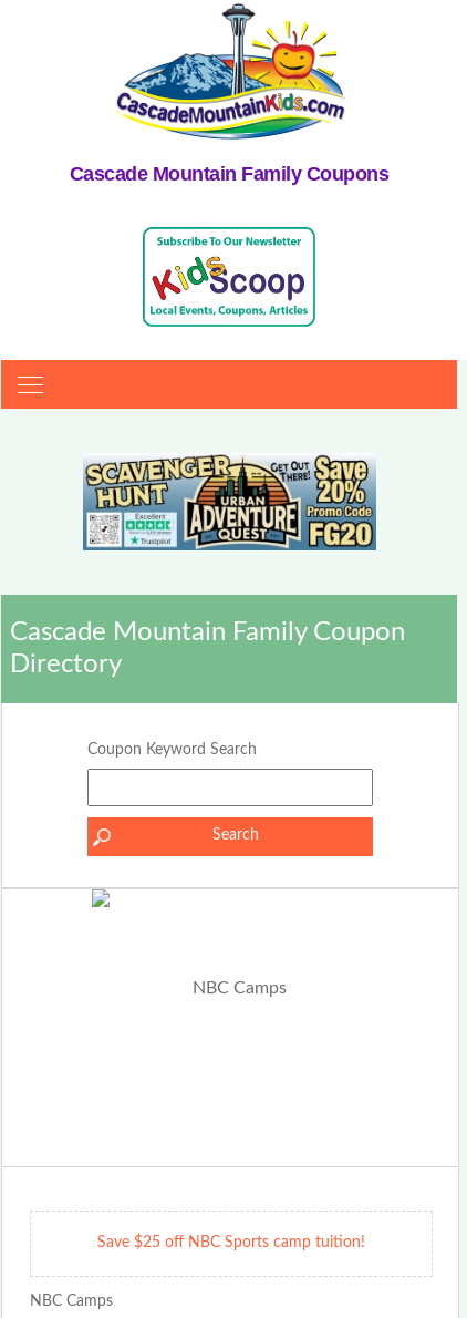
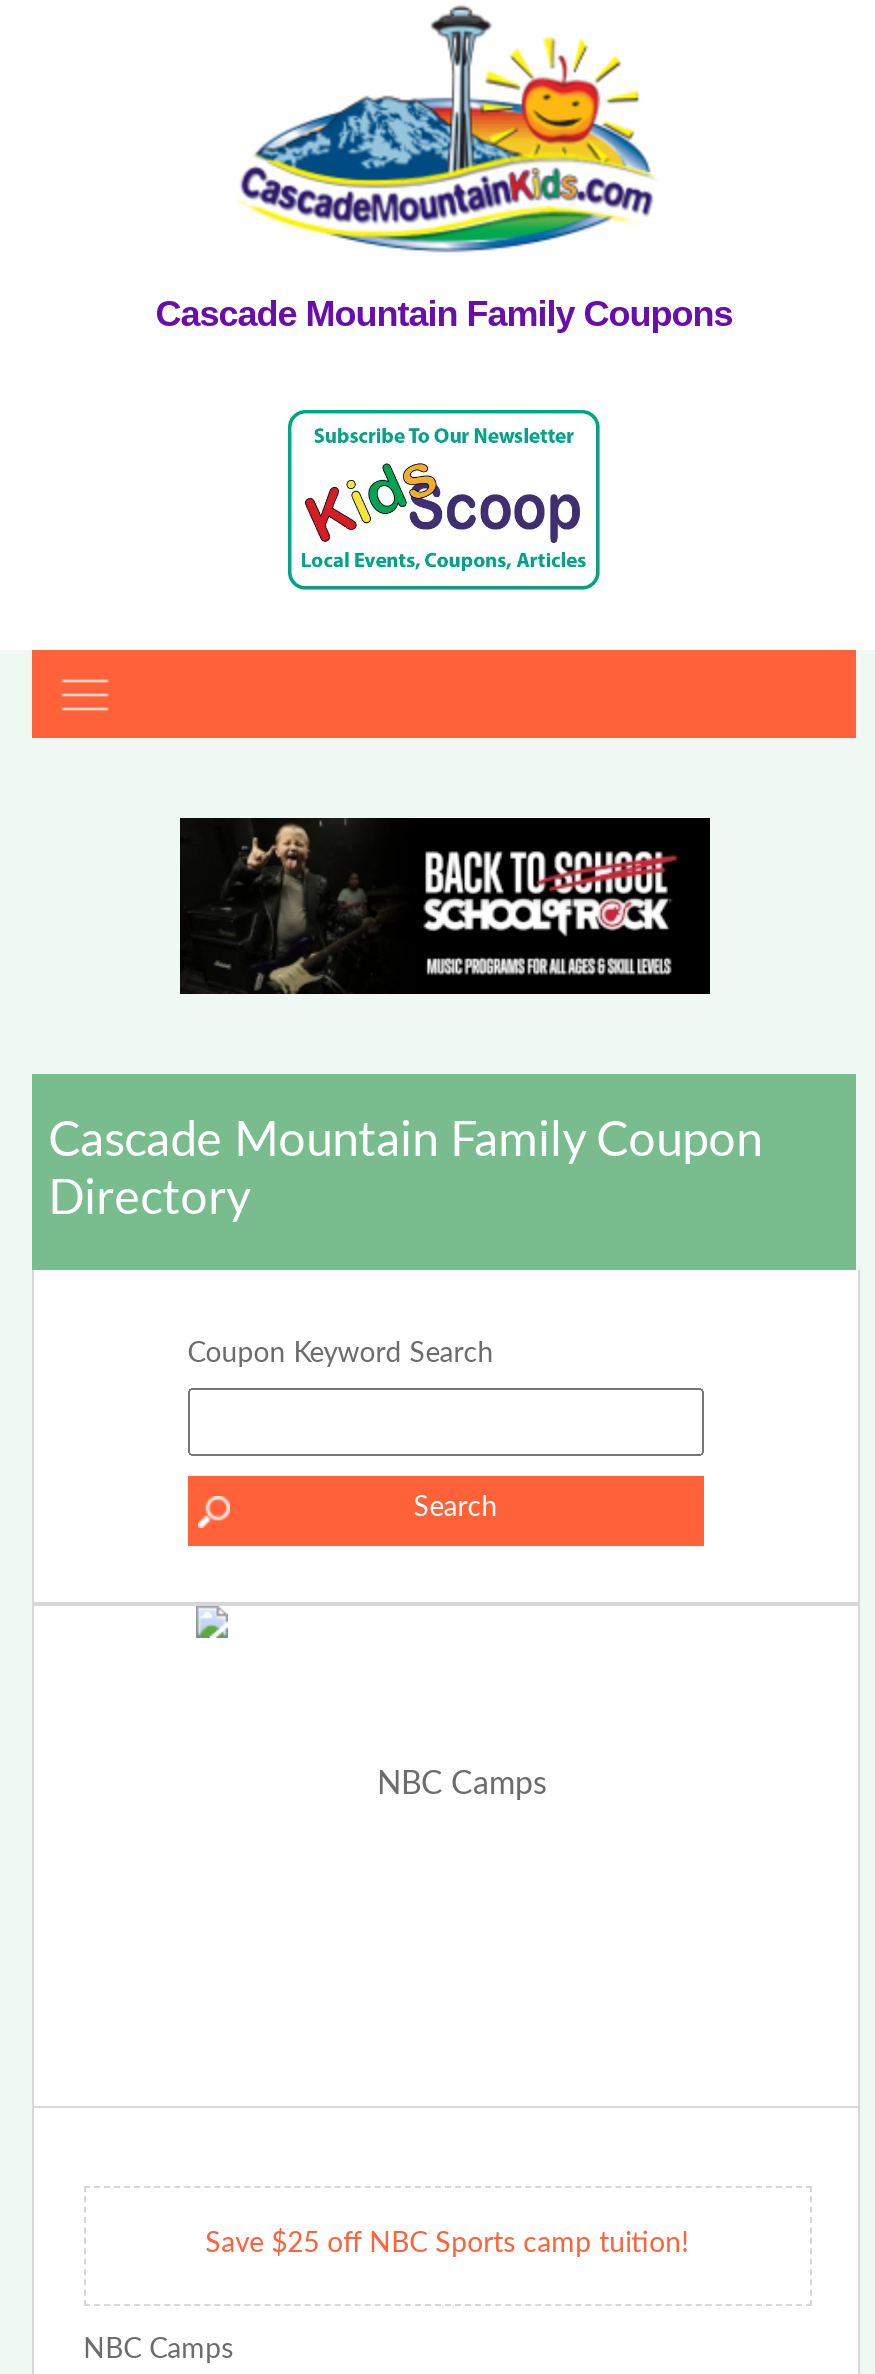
[82,453,377,552] [image] -> [178,816,712,996] [image]

